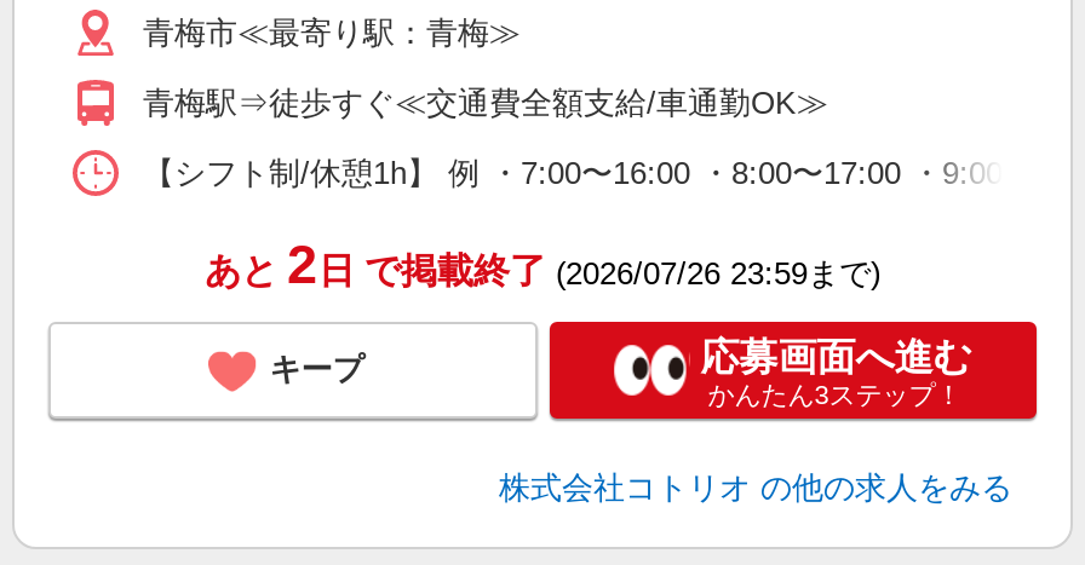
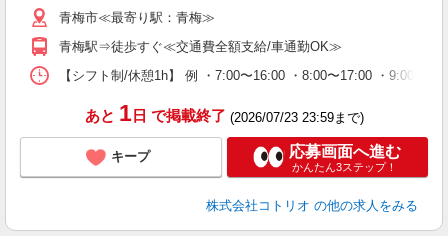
[205,235,880,296] あと 2日 で掲載終了(2026/07/26 23:59まで) -> [84,101,363,126] あと 1日 で掲載終了(2026/07/23 23:59まで)

